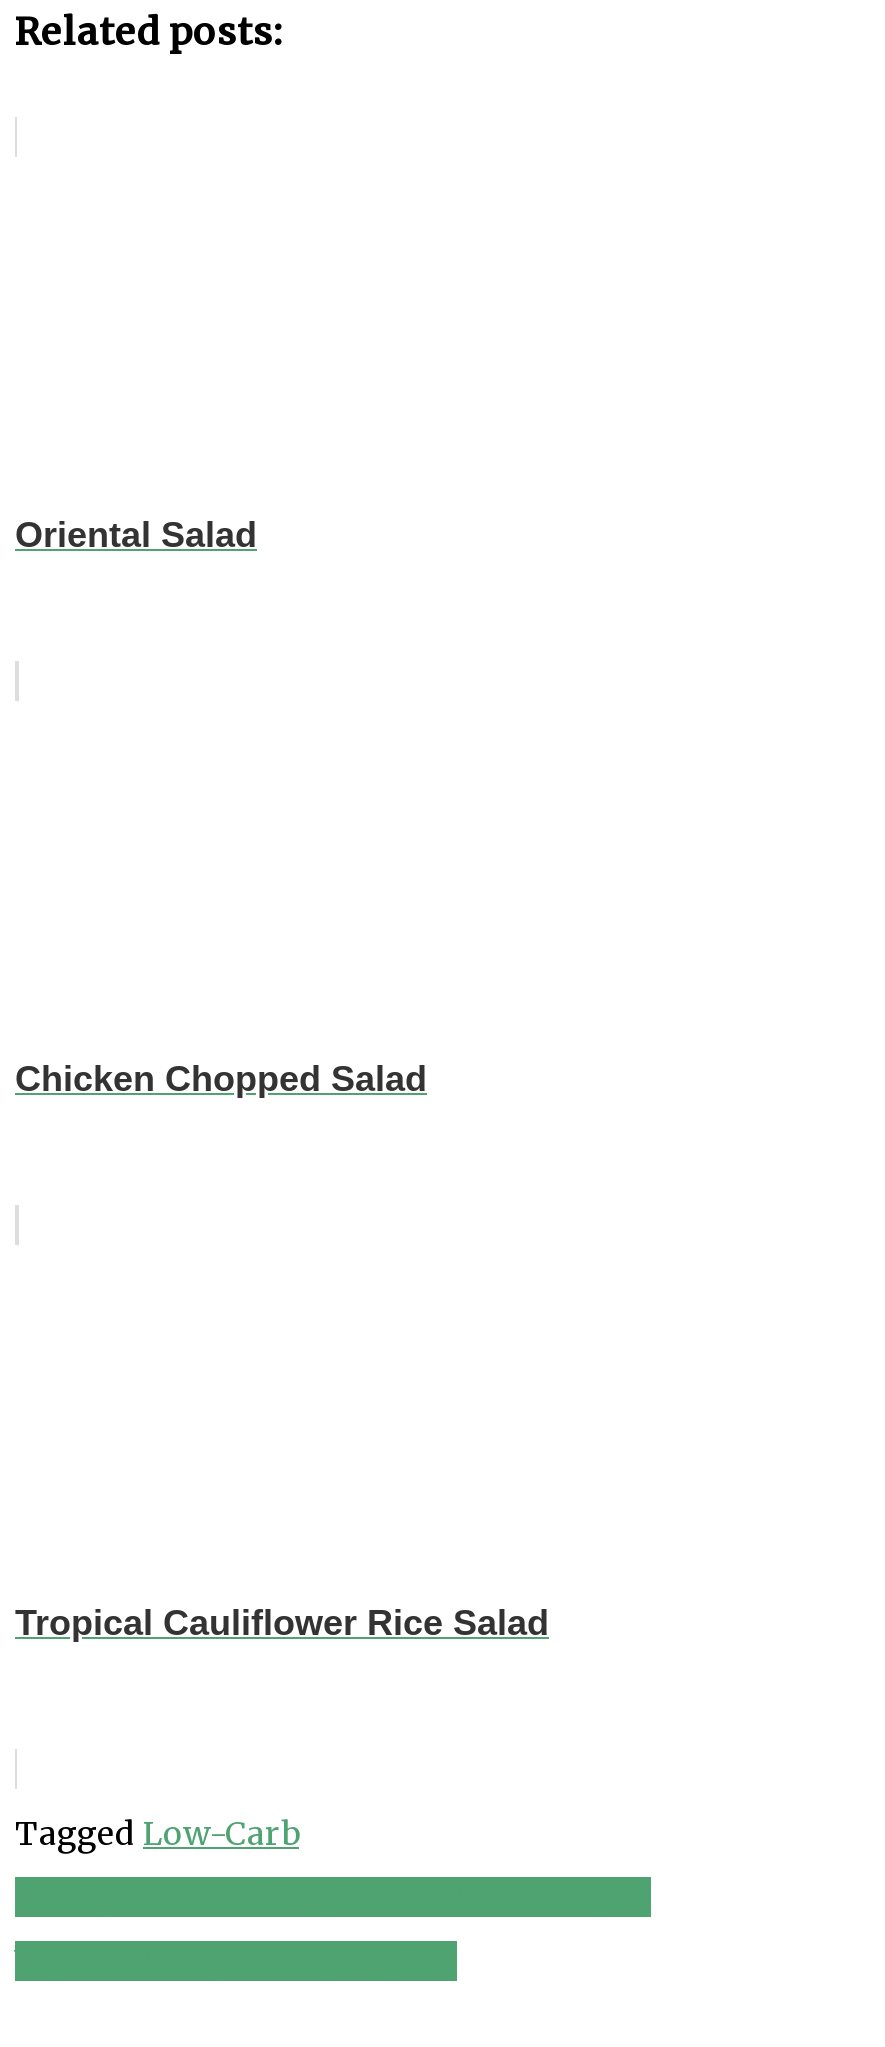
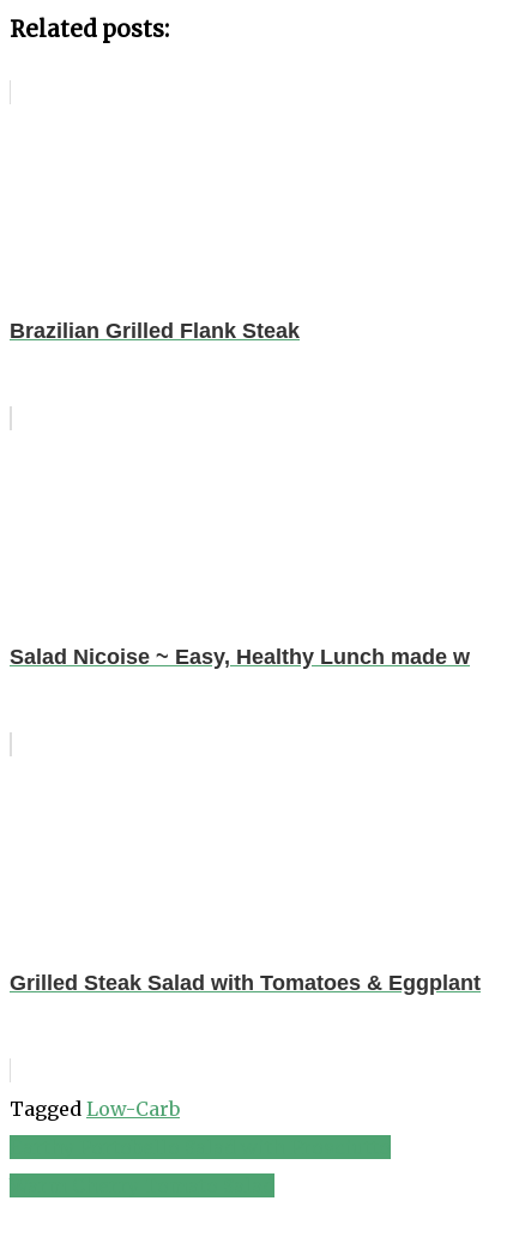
[15,515,257,555] Oriental Salad -> [10,319,300,343] Brazilian Grilled Flank Steak
[15,1059,427,1099] Chicken Chopped Salad -> [10,645,470,669] Salad Nicoise ~ Easy, Healthy Lunch made w
[15,1603,549,1643] Tropical Cauliflower Rice Salad -> [10,971,481,995] Grilled Steak Salad with Tomatoes & Eggplant

